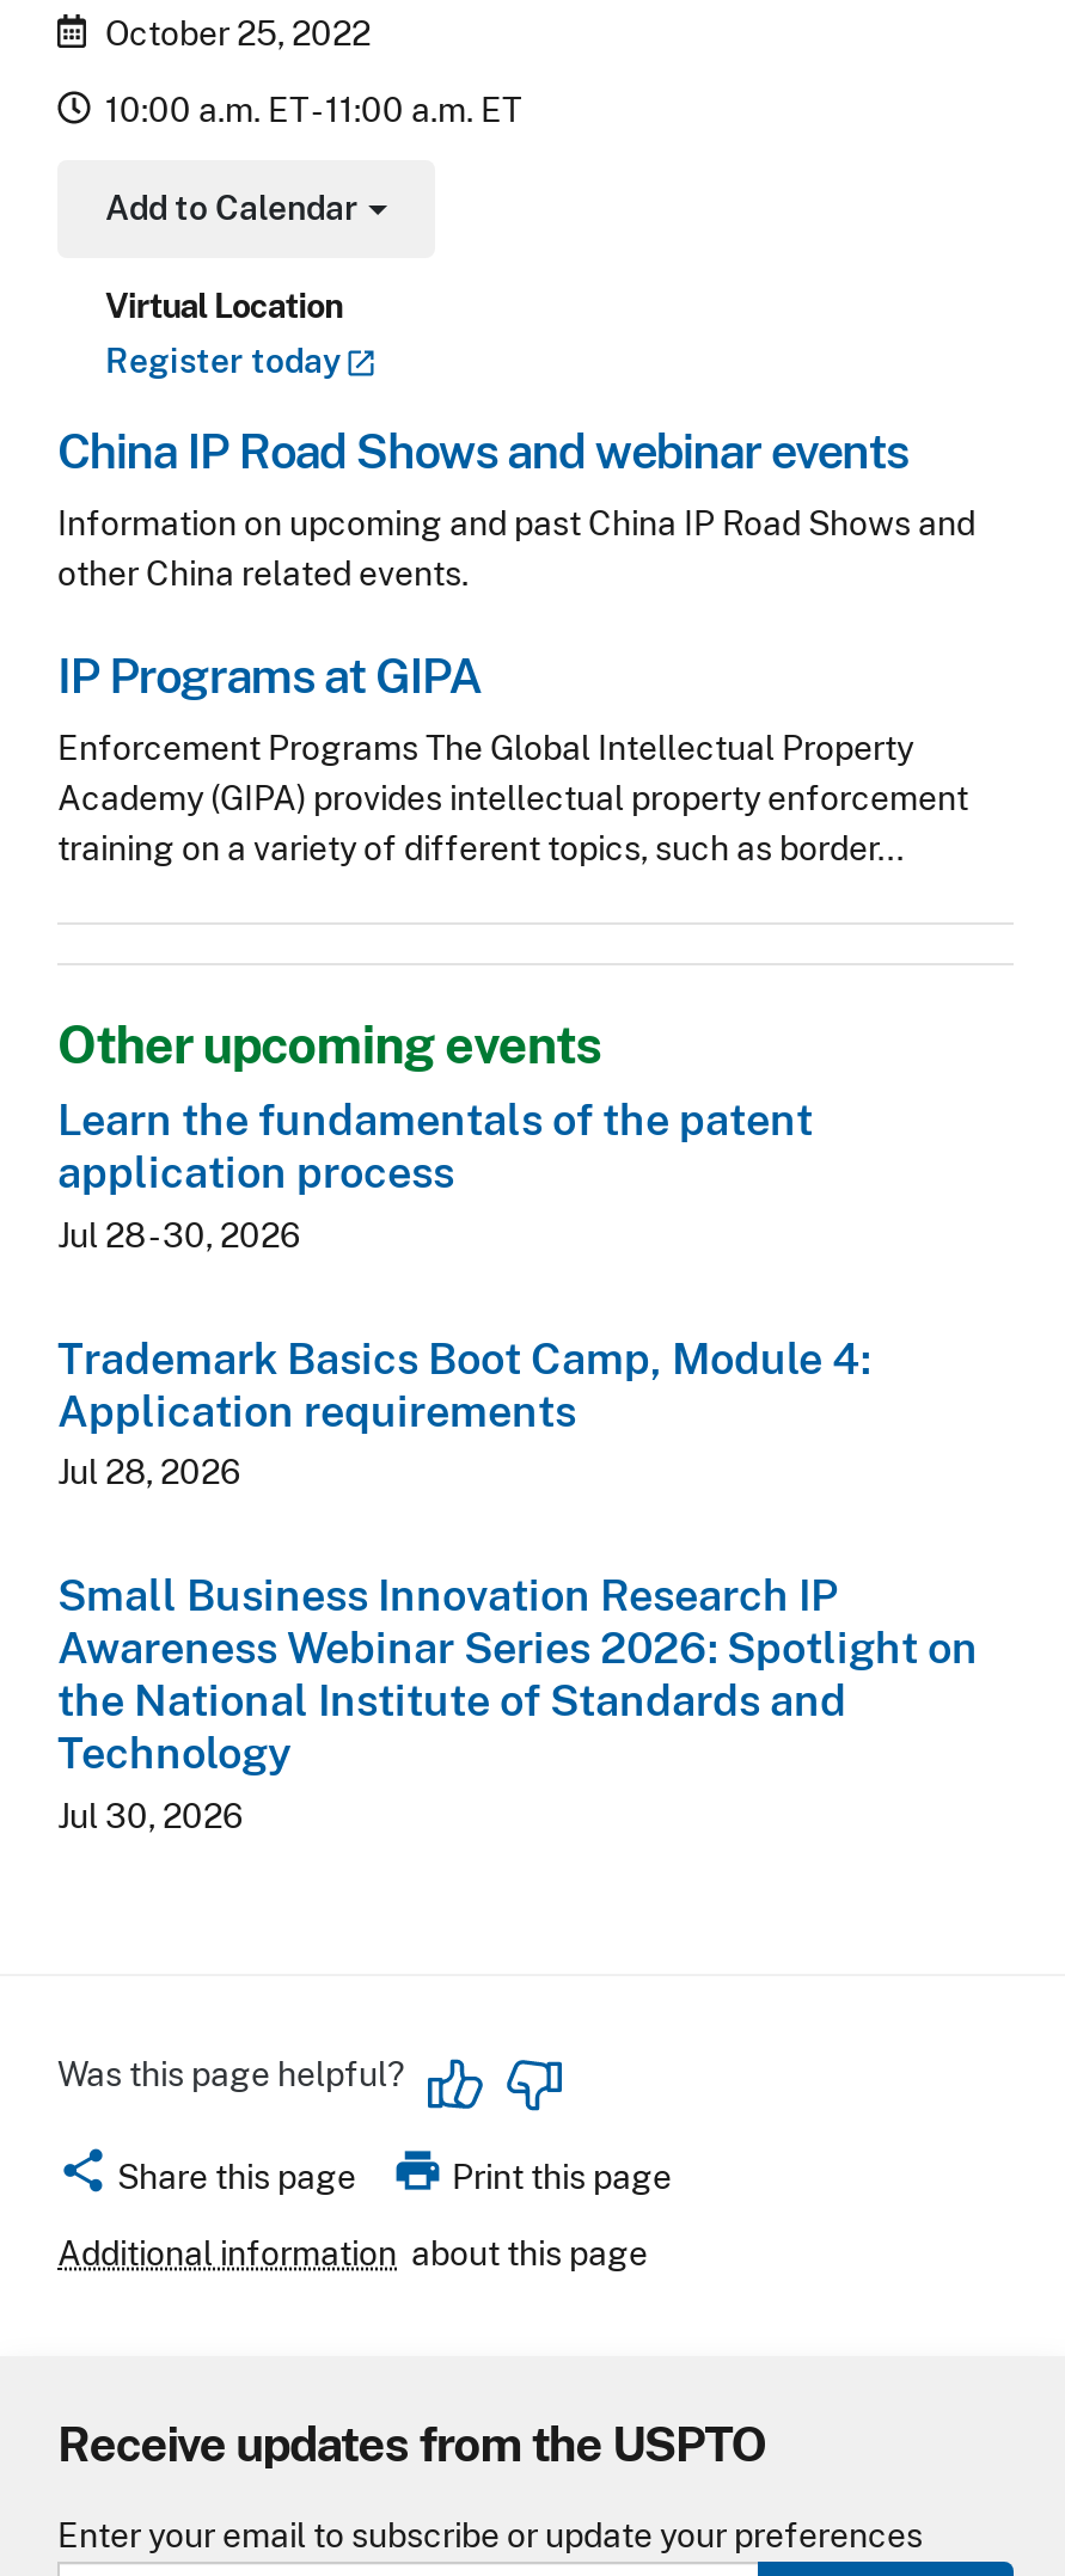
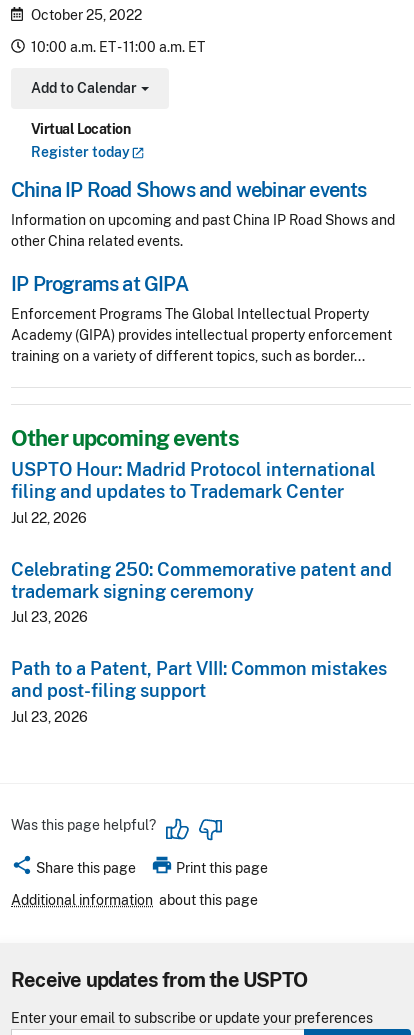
[57,1095,813,1254] Learn the fundamentals of the patent | application process | Jul 28 - 30, 2026 -> [11,459,376,526] USPTO Hour: Madrid Protocol international | filing and updates to Trademark Center | Jul 22, 2026
[57,1333,870,1492] Trademark Basics Boot Camp, Module 4: | Application requirements | Jul 28, 2026 -> [11,559,392,625] Celebrating 250: Commemorative patent and | trademark signing ceremony | Jul 23, 2026
[57,1570,978,1835] Small Business Innovation Research IP | Awareness Webinar Series 2026: Spotlight on | the National Institute of Standards and | Technology | Jul 30, 2026 -> [11,658,387,725] Path to a Patent, Part VIII: Common mistakes | and post-filing support | Jul 23, 2026

